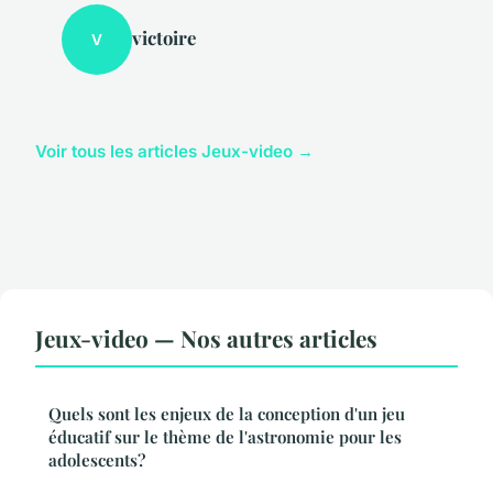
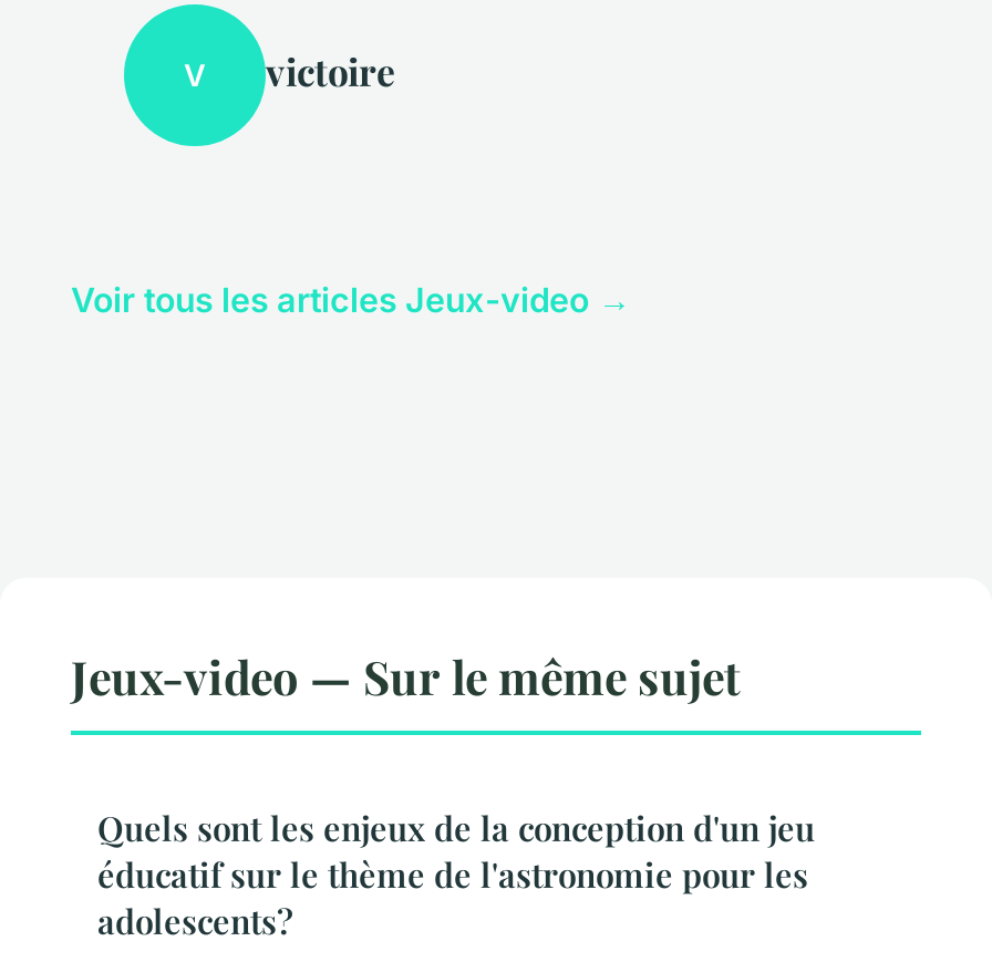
[35,323,377,354] Jeux-video — Nos autres articles -> [71,645,740,707] Jeux-video — Sur le même sujet

